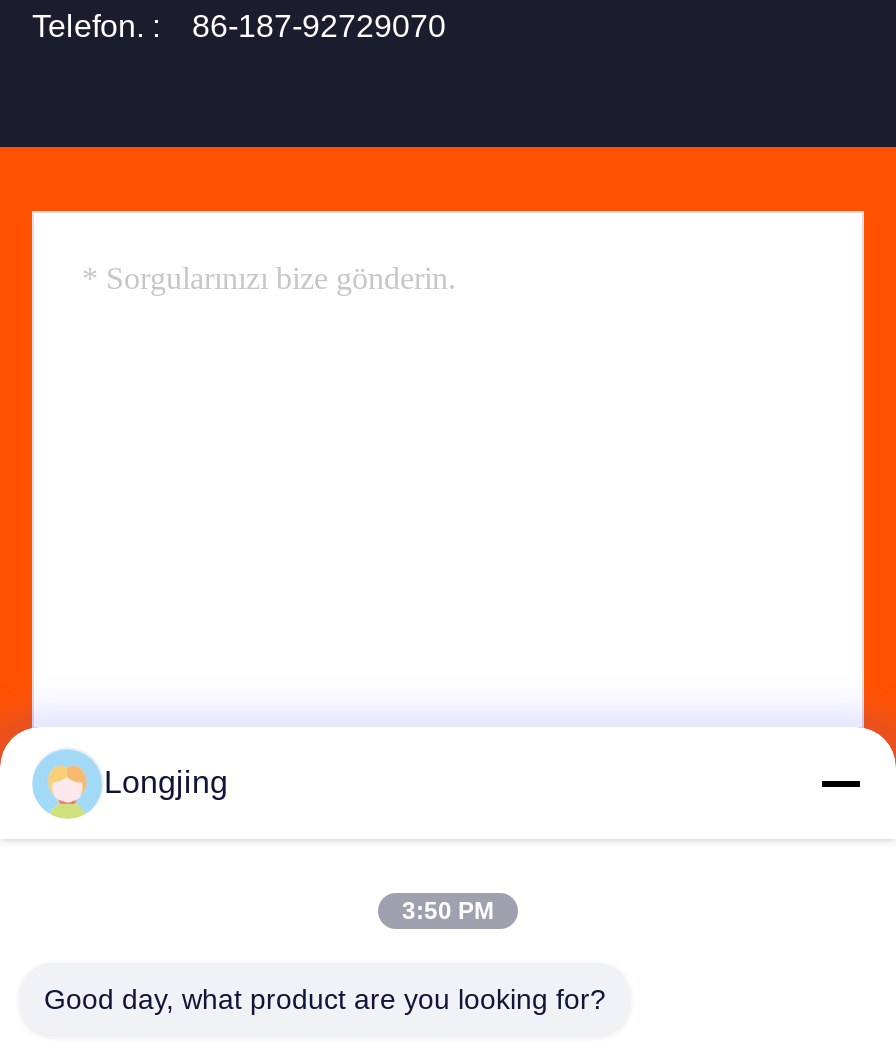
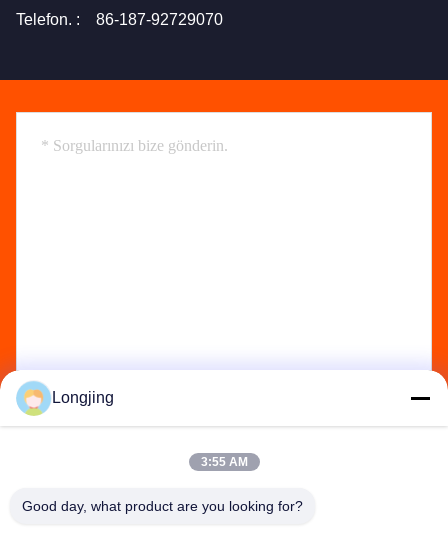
[402,897,494,925] 3:50 PM -> [200,455,247,469] 3:55 AM

